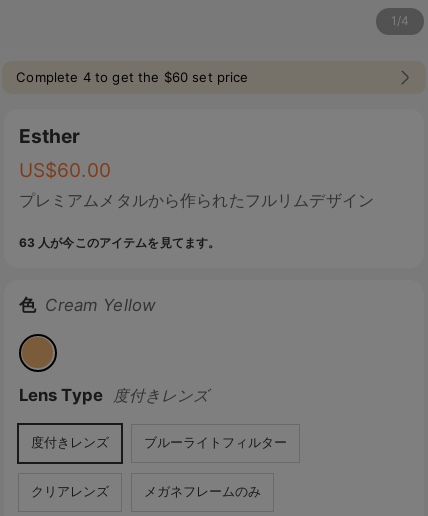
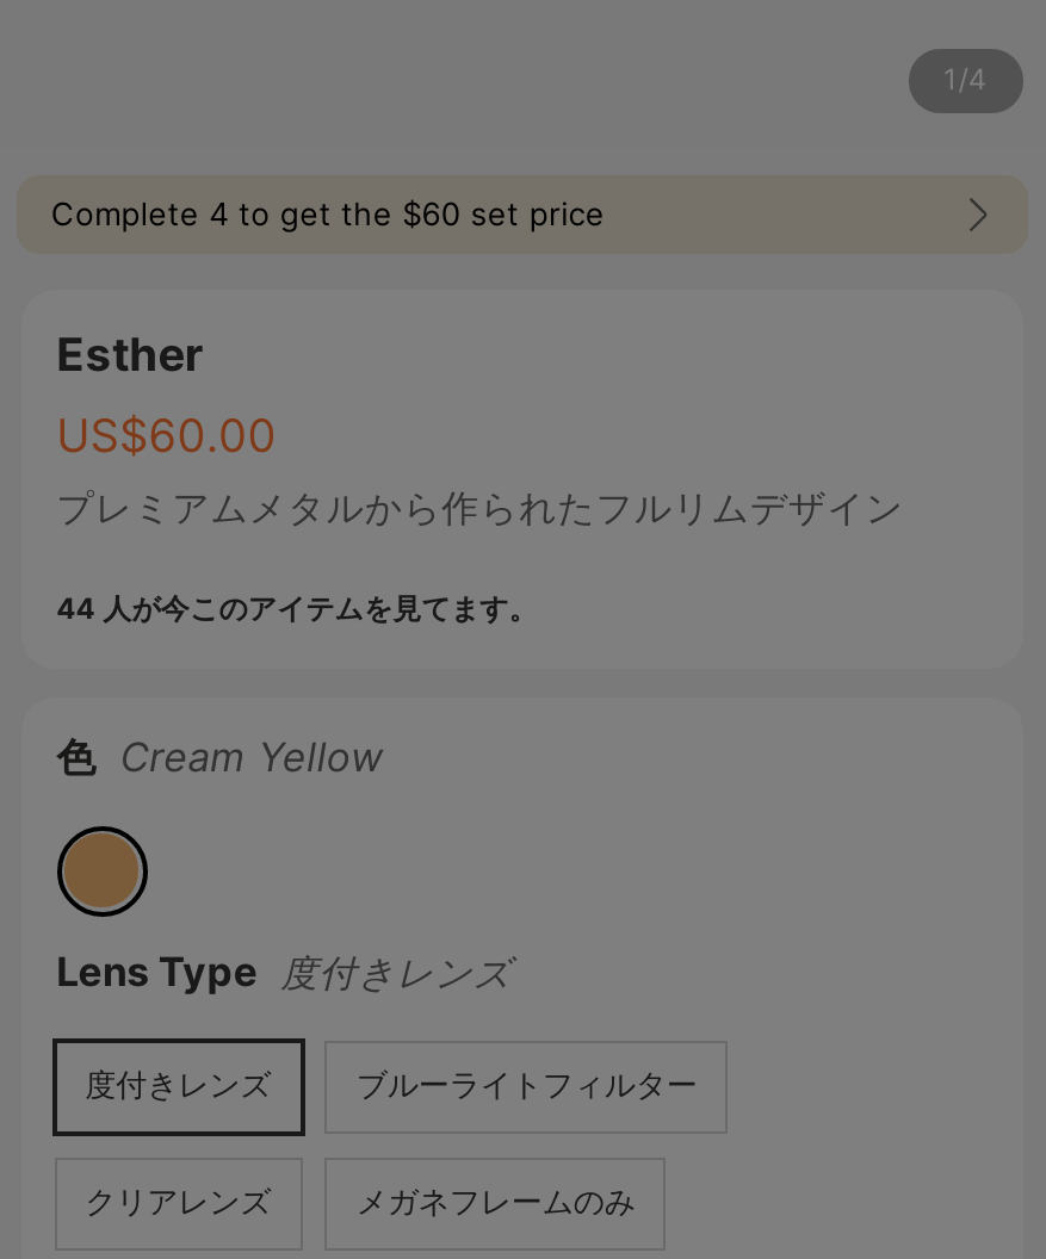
[19,235,220,250] 63 人が今このアイテムを見てます。 -> [57,590,538,625] 44 人が今このアイテムを見てます。

